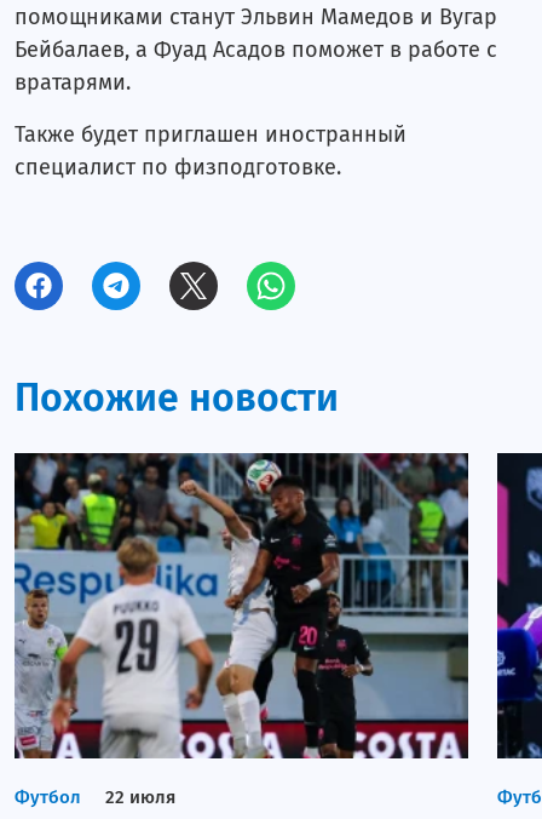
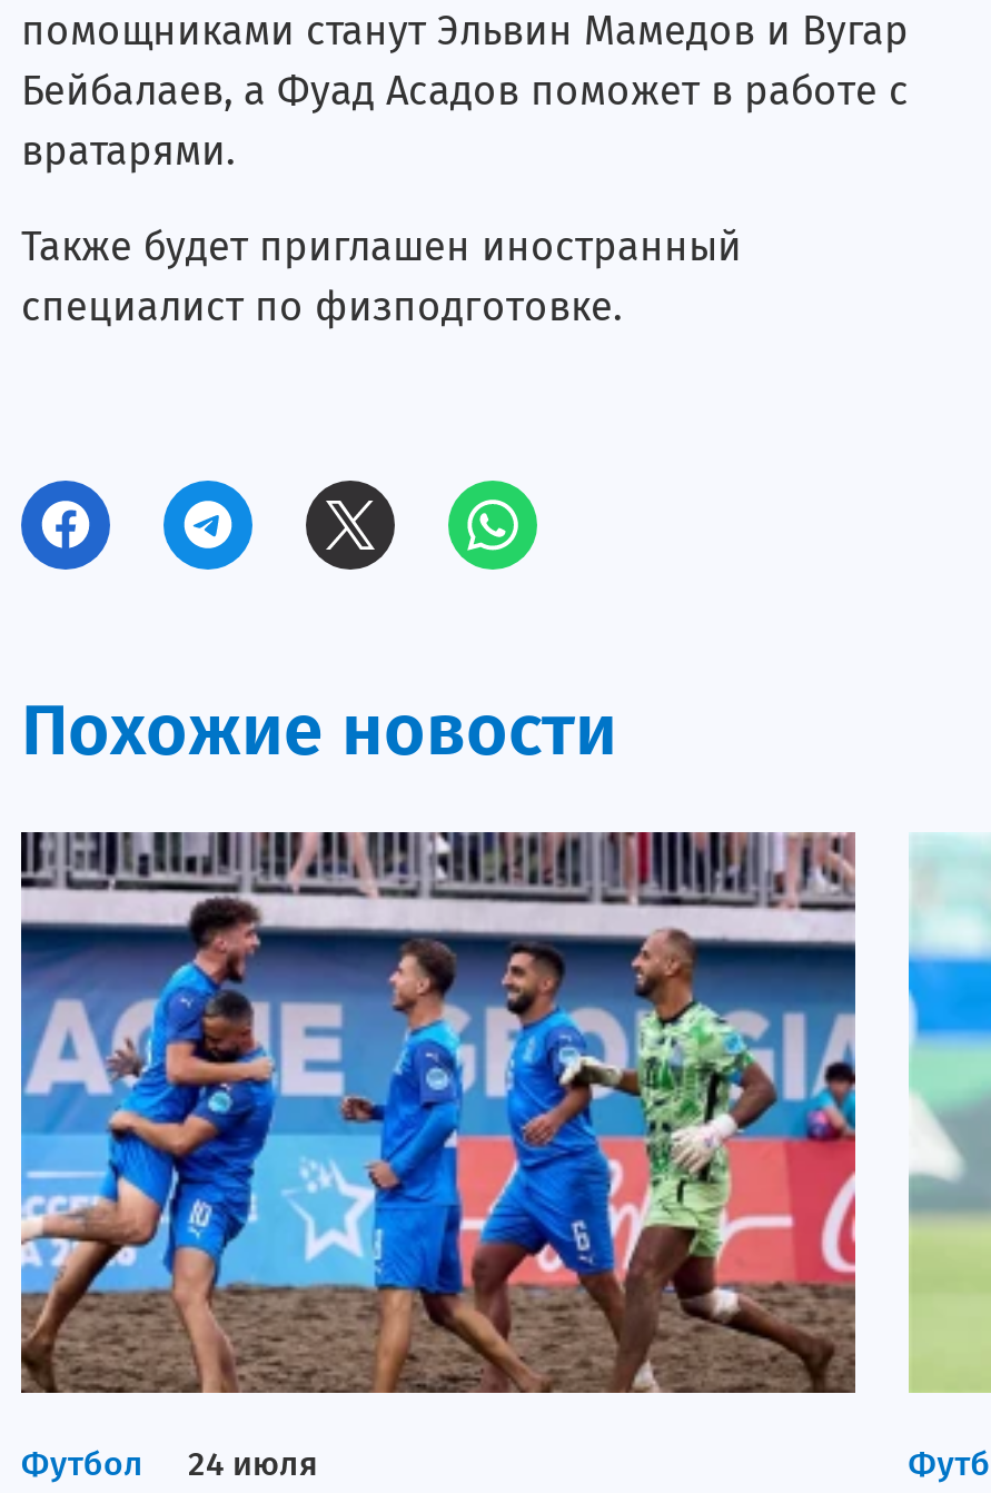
[13,452,469,808] [image] | Футбол 22 июля -> [19,830,858,1483] [image] | Футбол 24 июля
[496,452,538,760] [image] -> [906,832,984,1393] [image]

